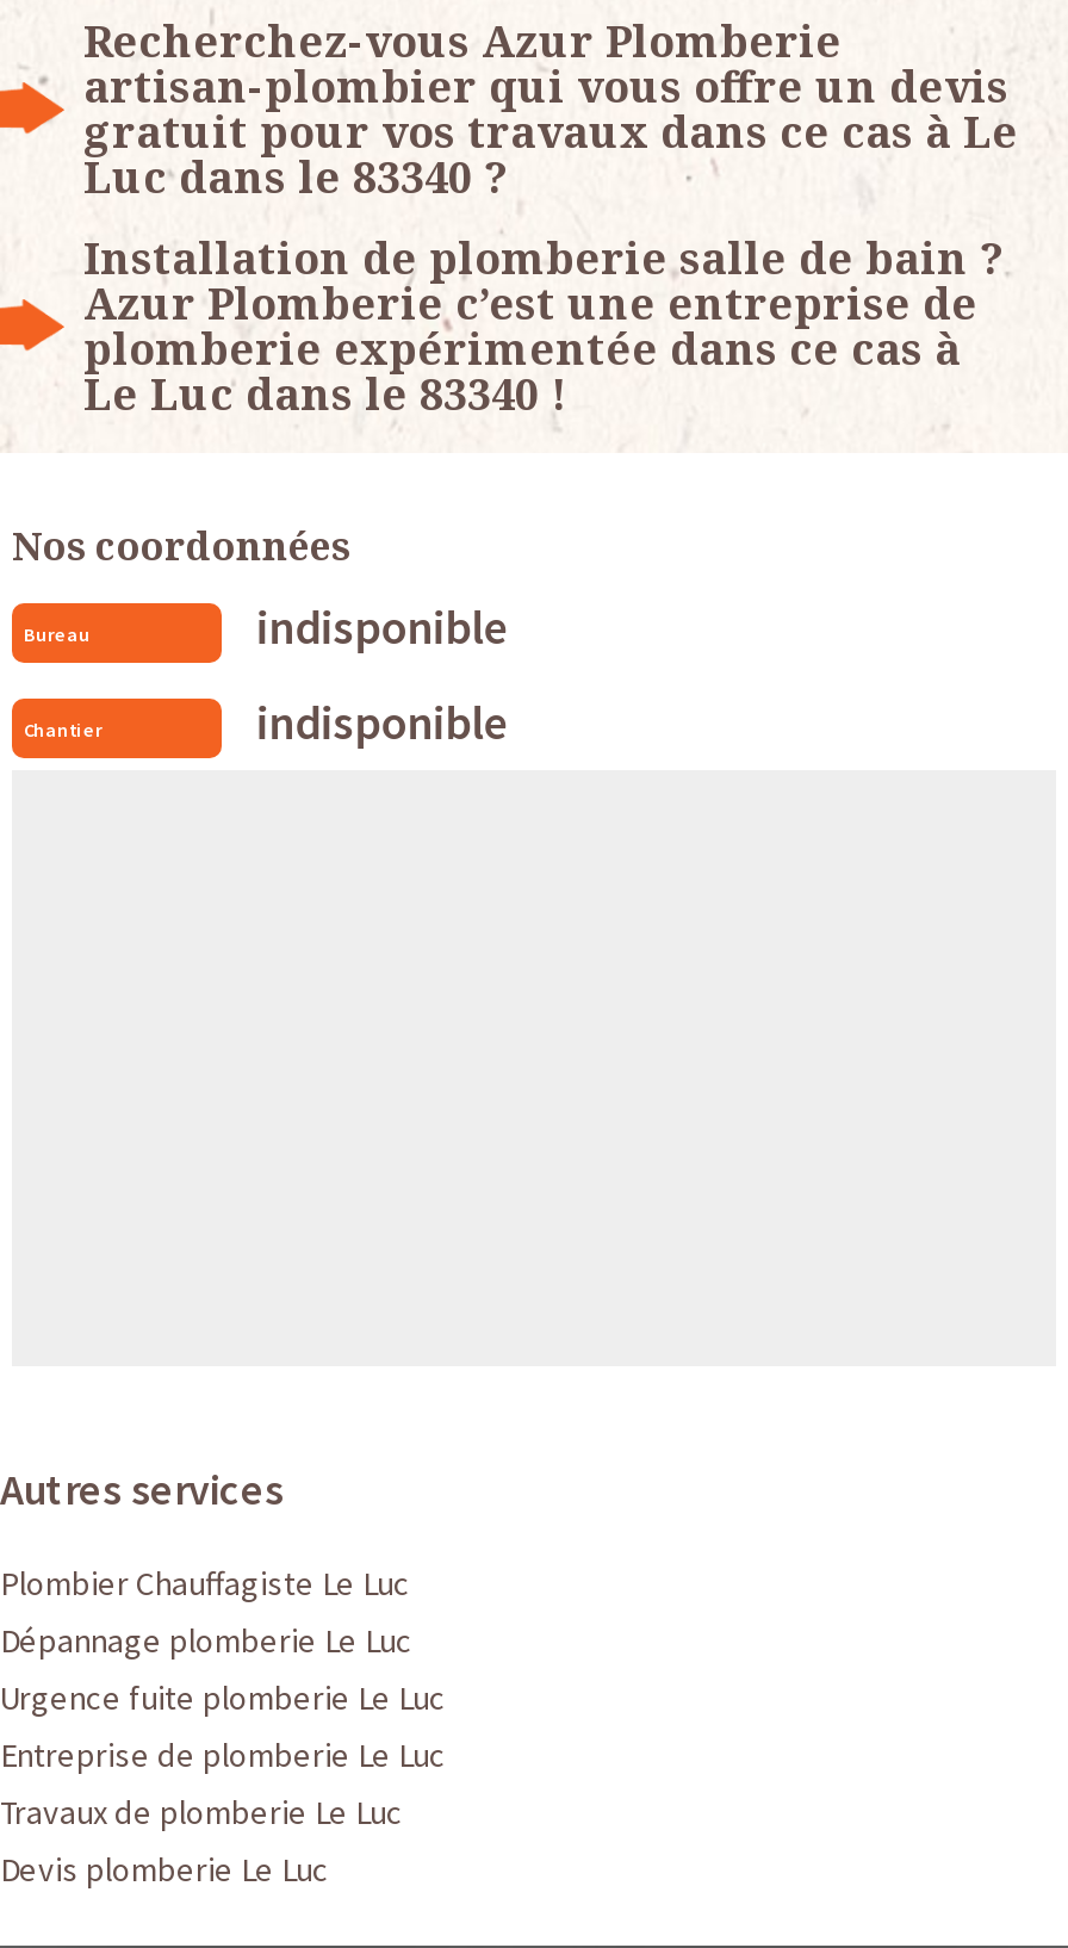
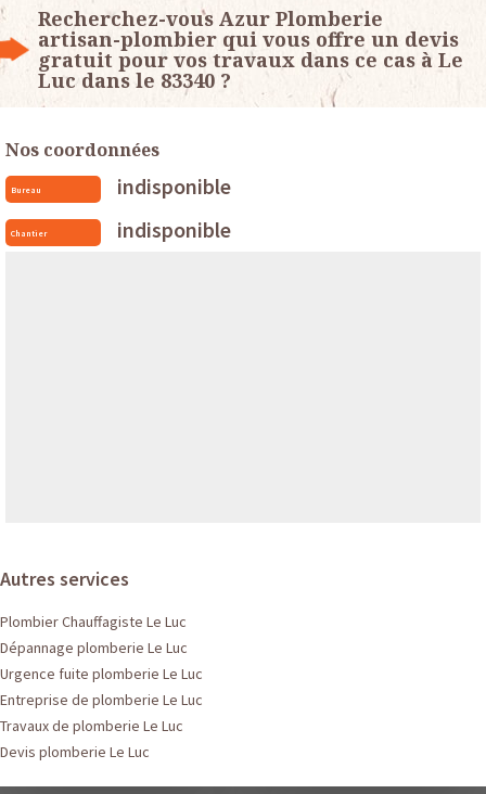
[83,229,1004,422] Installation de plomberie salle de bain ? | Azur Plomberie c’est une entreprise de | plomberie expérimentée dans ce cas à | Le Luc dans le 83340 ! -> none

